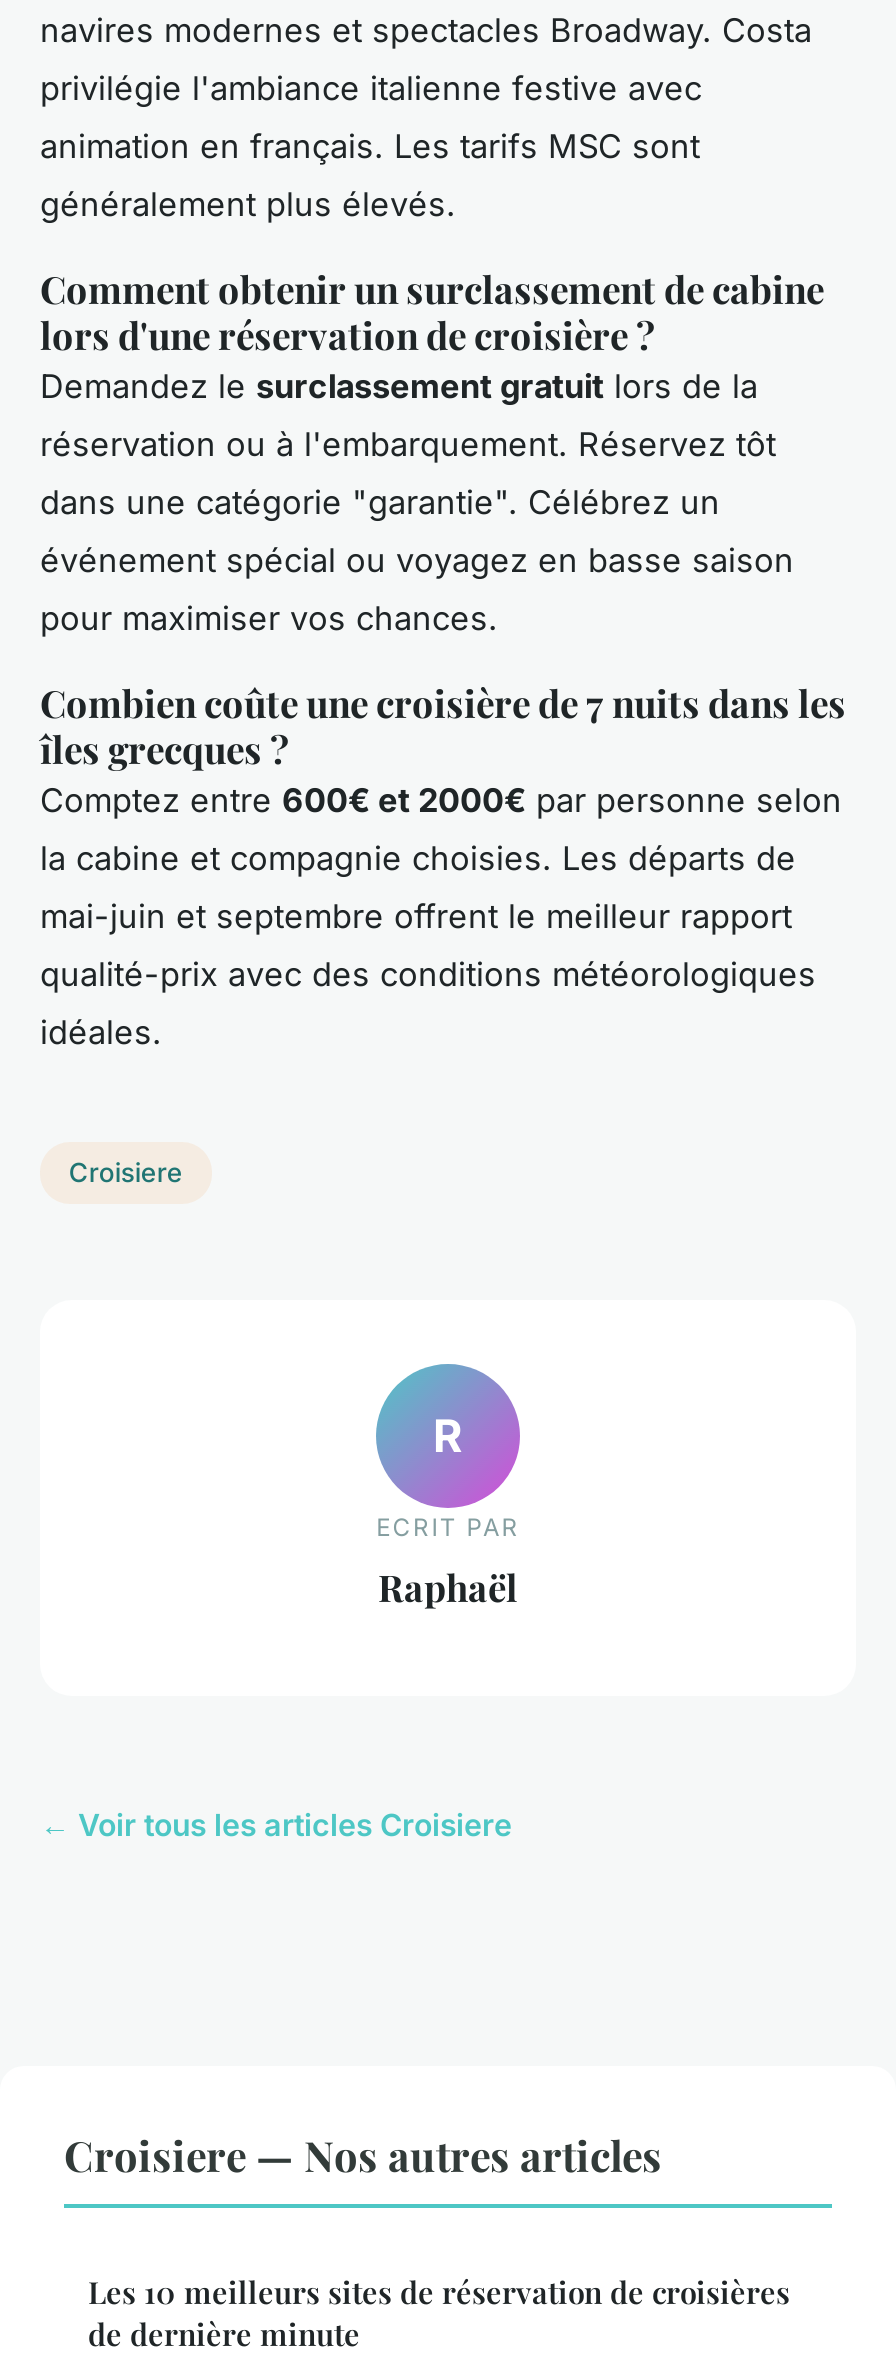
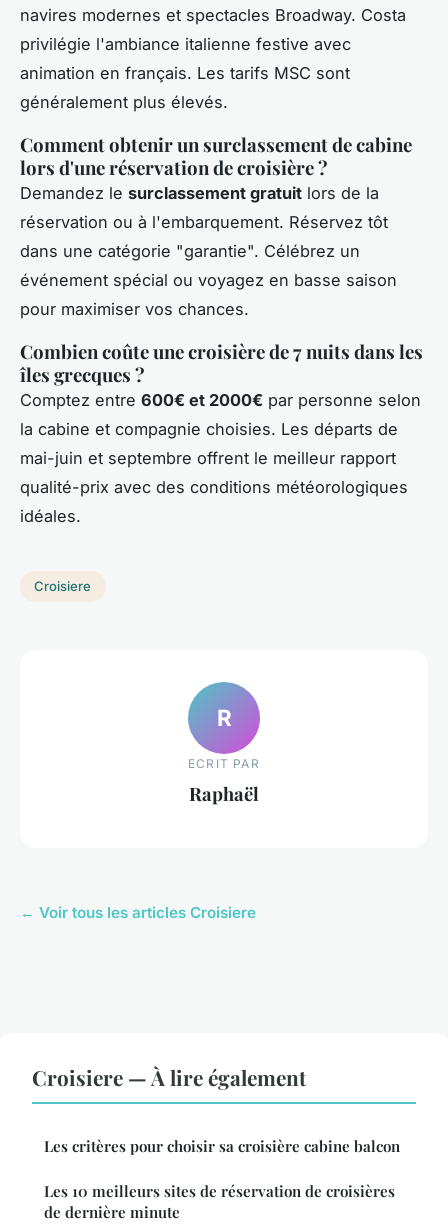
[64,2125,662,2181] Croisiere — Nos autres articles -> [32,1062,400,1155] Croisiere — À lire également | Les critères pour choisir sa croisière cabine balcon

